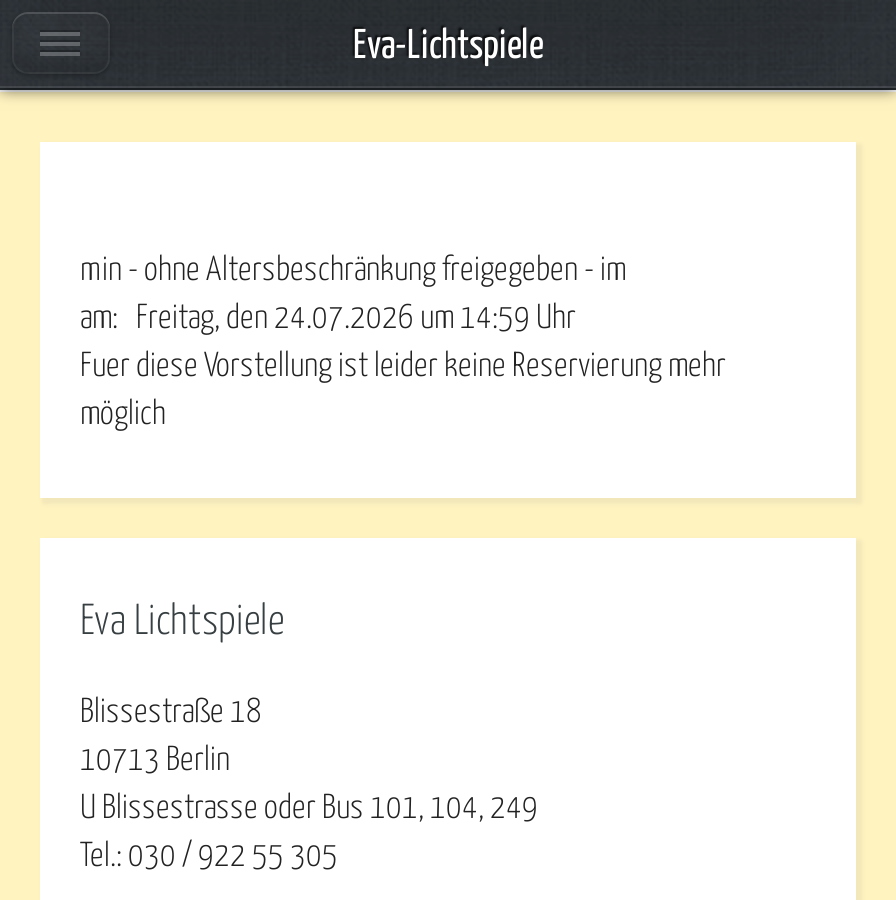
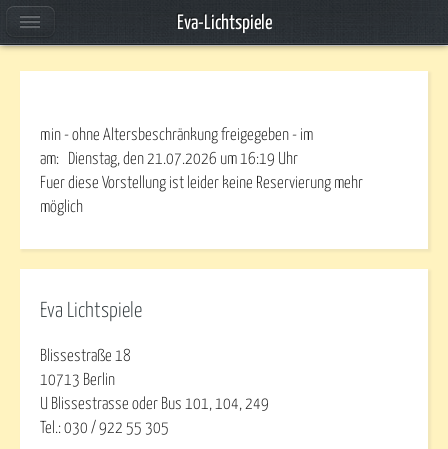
[80,301,582,333] am: Freitag, den 24.07.2026 um 14:59 Uhr -> [40,151,301,167] am: Dienstag, den 21.07.2026 um 16:19 Uhr

